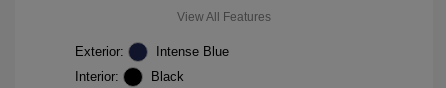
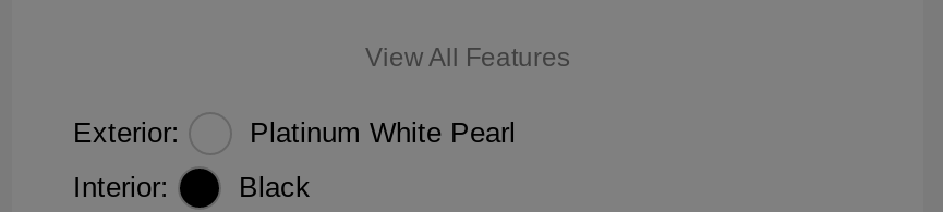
[156,44,229,59] Intense Blue -> [250,117,516,150] Platinum White Pearl

